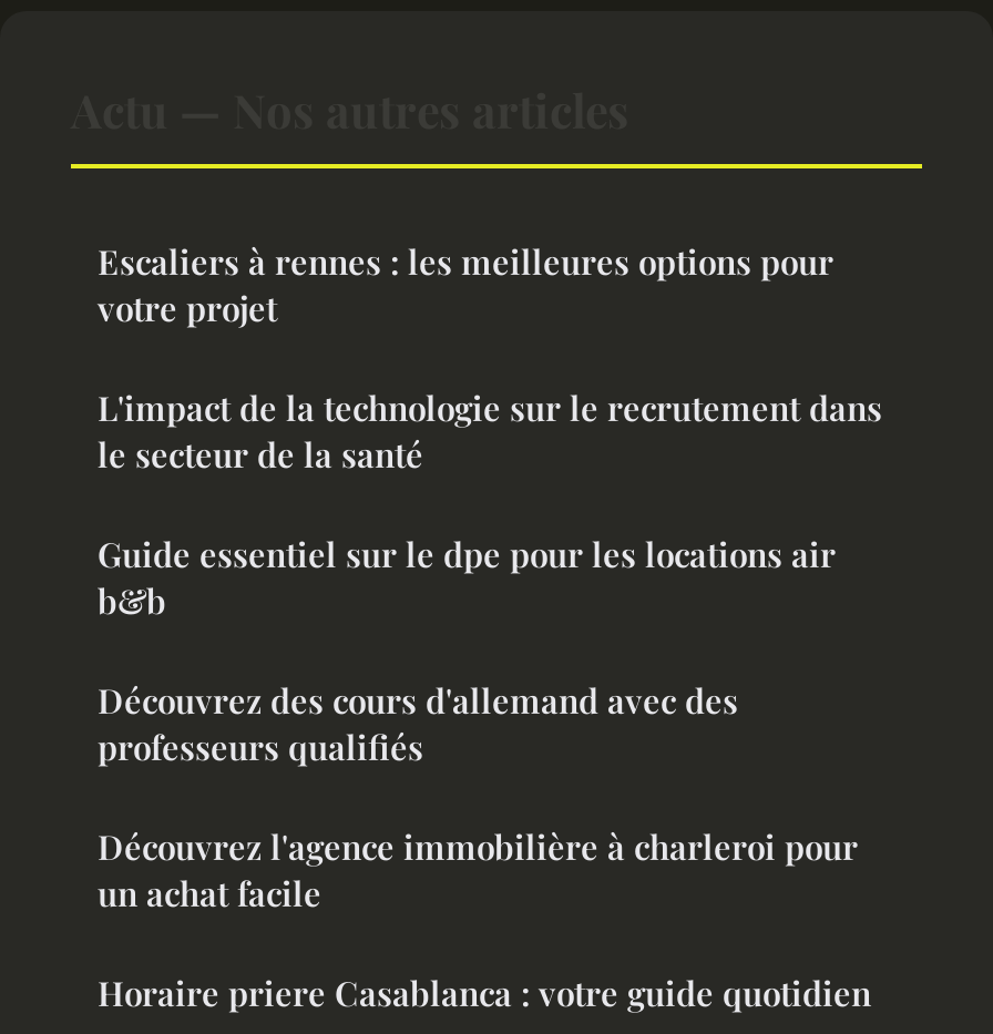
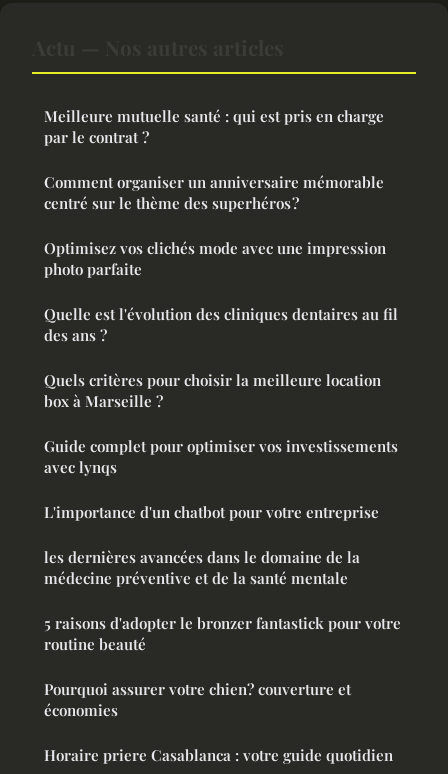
[98,239,882,915] Escaliers à rennes : les meilleures options pour | votre projet | L'impact de la technologie sur le recrutement dans | le secteur de la santé | Guide essentiel sur le dpe pour les locations air | b&b | Découvrez des cours d'allemand avec des | professeurs qualifiés | Découvrez l'agence immobilière à charleroi pour | un achat facile -> [44,106,401,720] Meilleure mutuelle santé : qui est pris en charge | par le contrat ? | Comment organiser un anniversaire mémorable | centré sur le thème des superhéros ? | Optimisez vos clichés mode avec une impression | photo parfaite | Quelle est l'évolution des cliniques dentaires au fil | des ans ? | Quels critères pour choisir la meilleure location | box à Marseille ? | Guide complet pour optimiser vos investissements | avec lynqs | L'importance d'un chatbot pour votre entreprise | les dernières avancées dans le domaine de la | médecine préventive et de la santé mentale | 5 raisons d'adopter le bronzer fantastick pour votre | routine beauté | Pourquoi assurer votre chien? couverture et | économies

